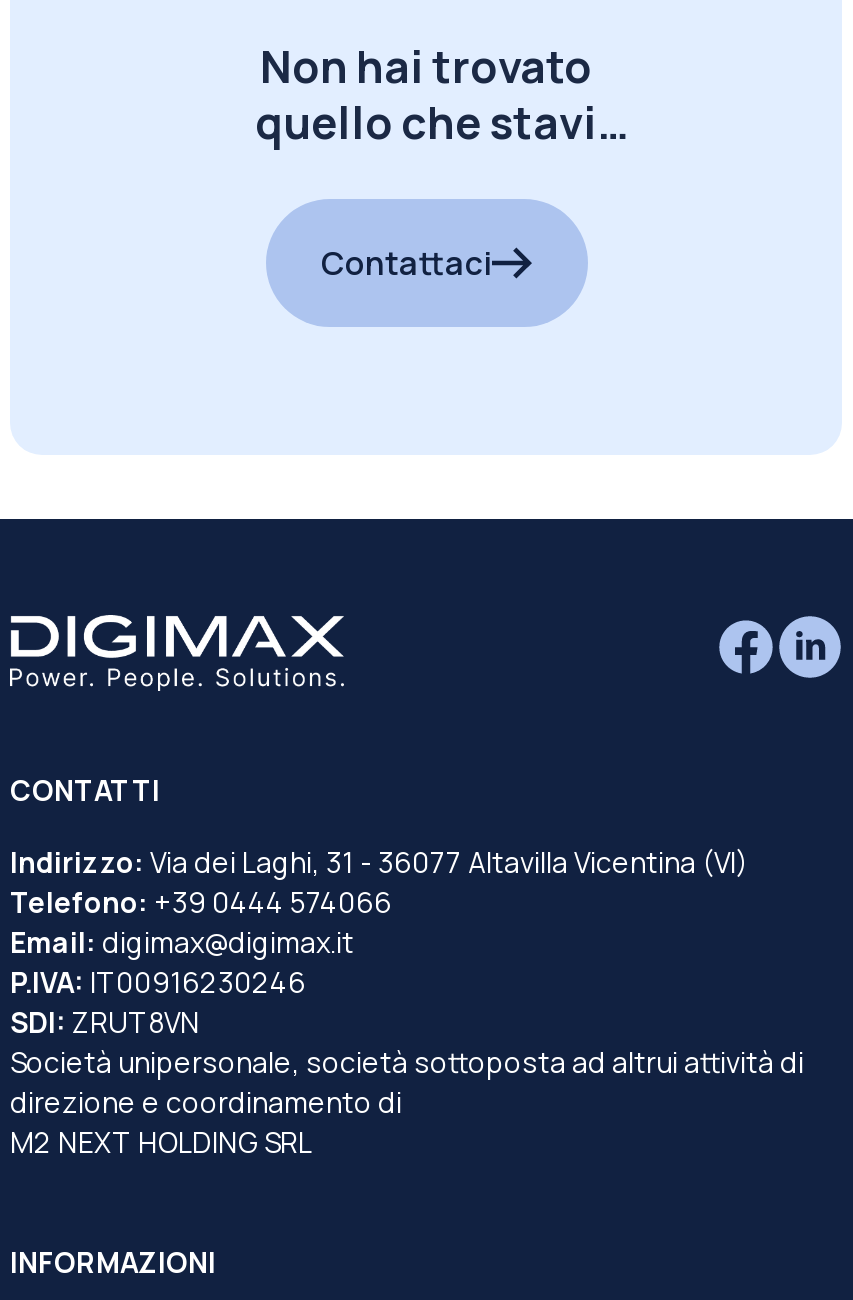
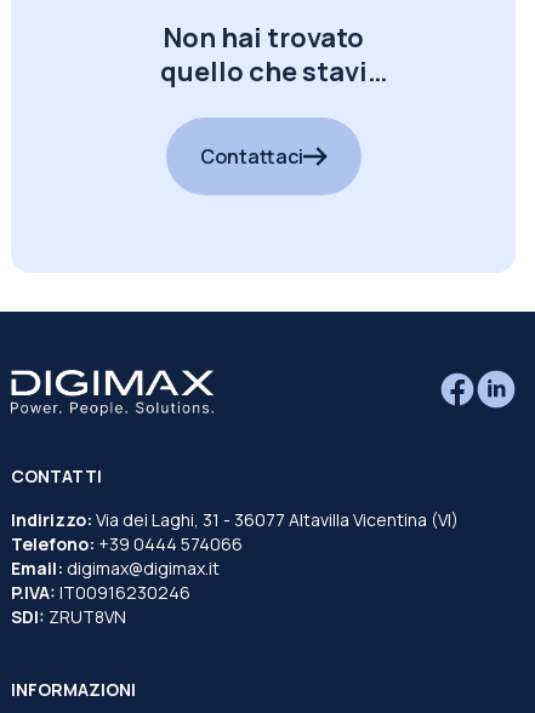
[10,1043,804,1161] Società unipersonale, società sottoposta ad altrui attività di | direzione e coordinamento di | M2 NEXT HOLDING SRL -> none

